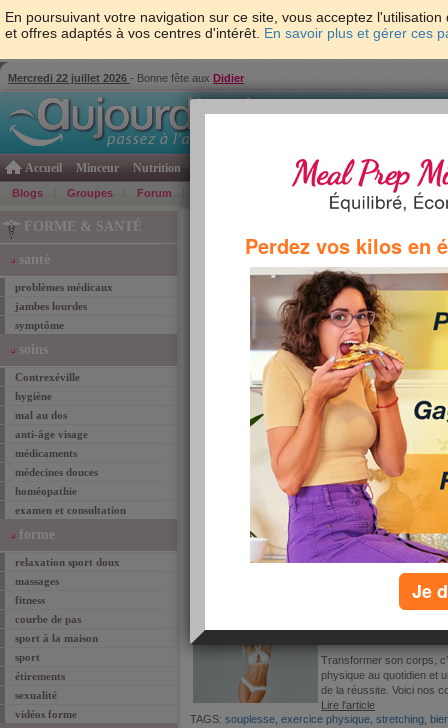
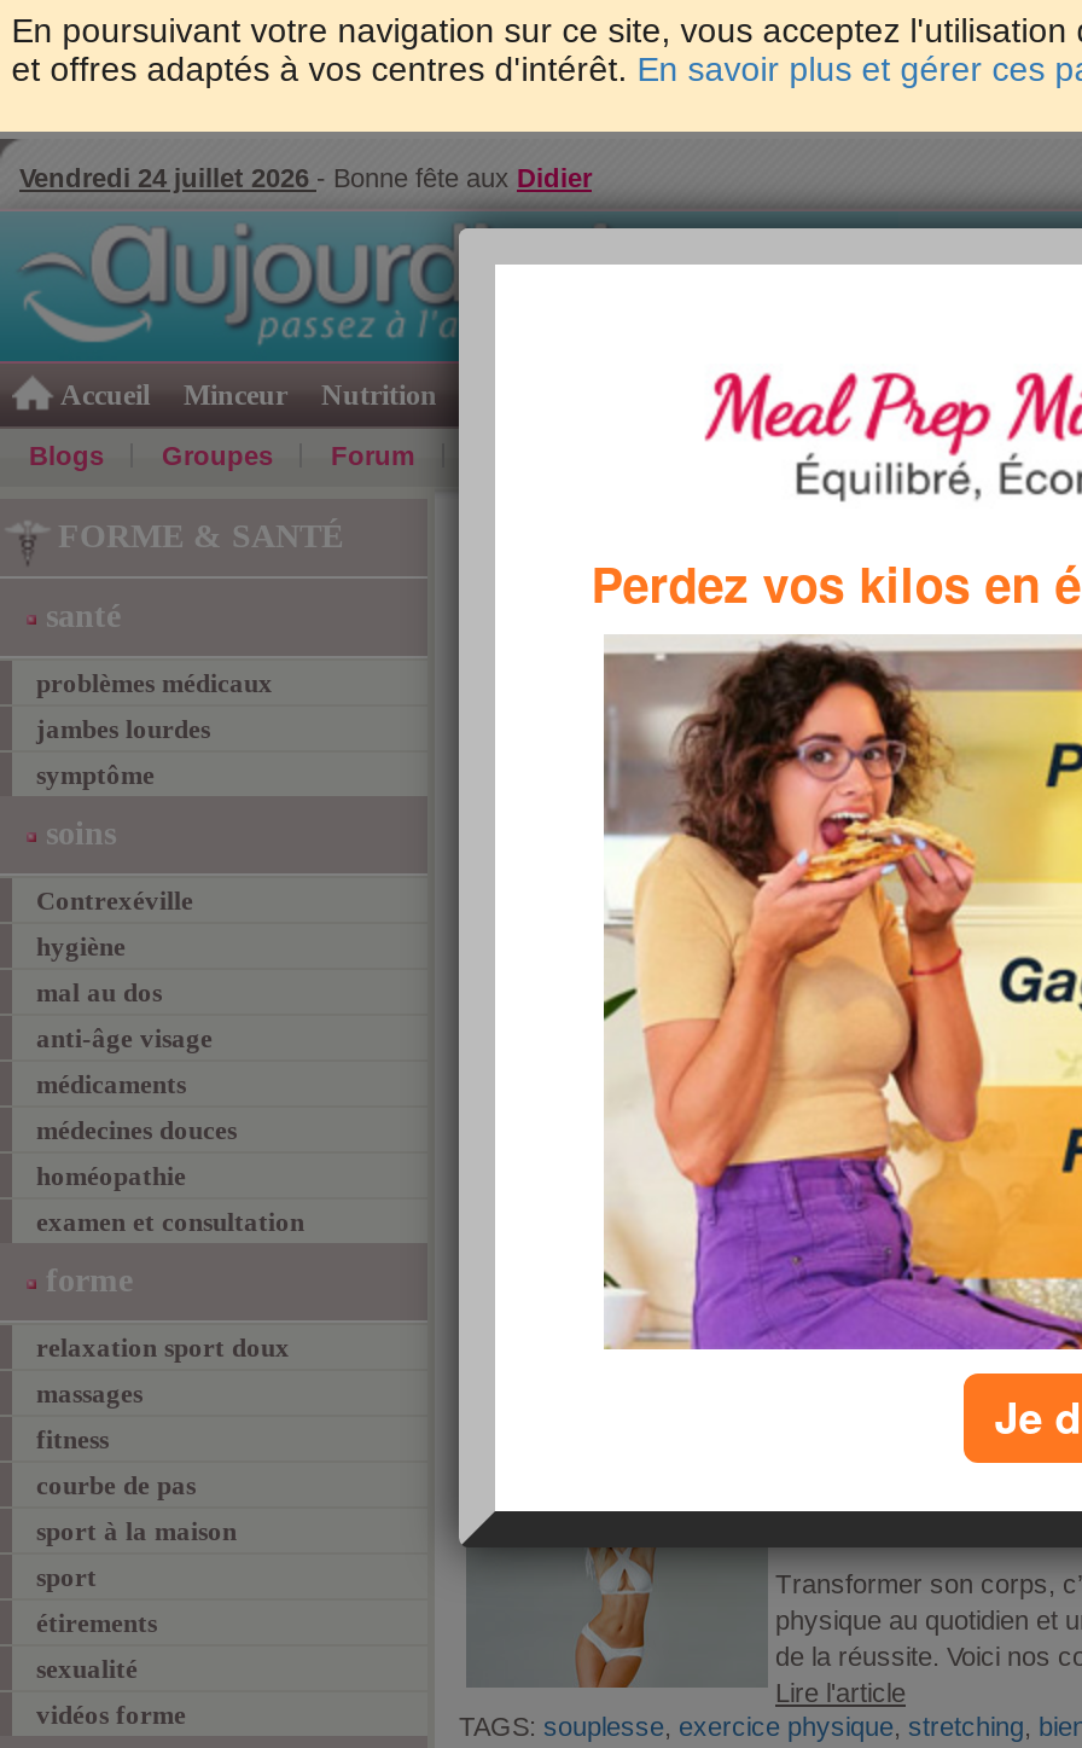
[8,72,244,84] Mercredi 22 juillet 2026 - Bonne fête aux Didier -> [19,163,592,192] Vendredi 24 juillet 2026 - Bonne fête aux Didier

